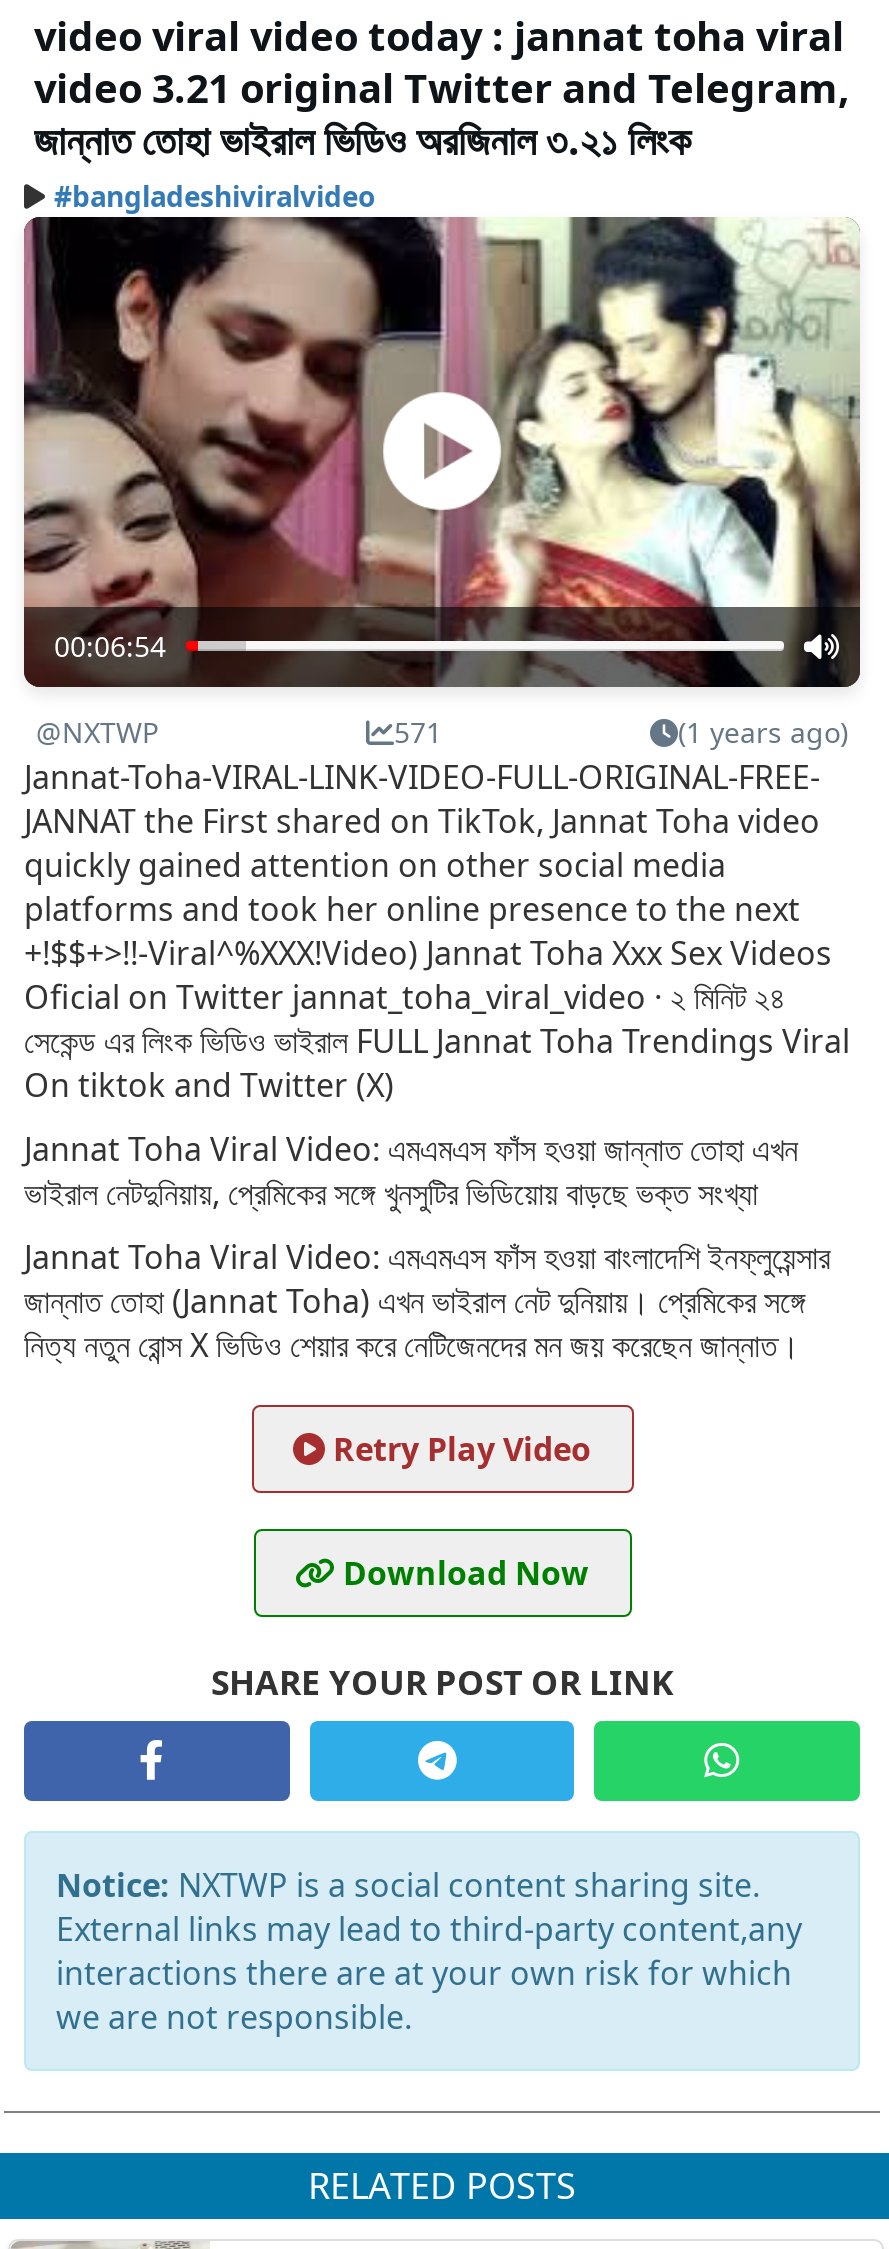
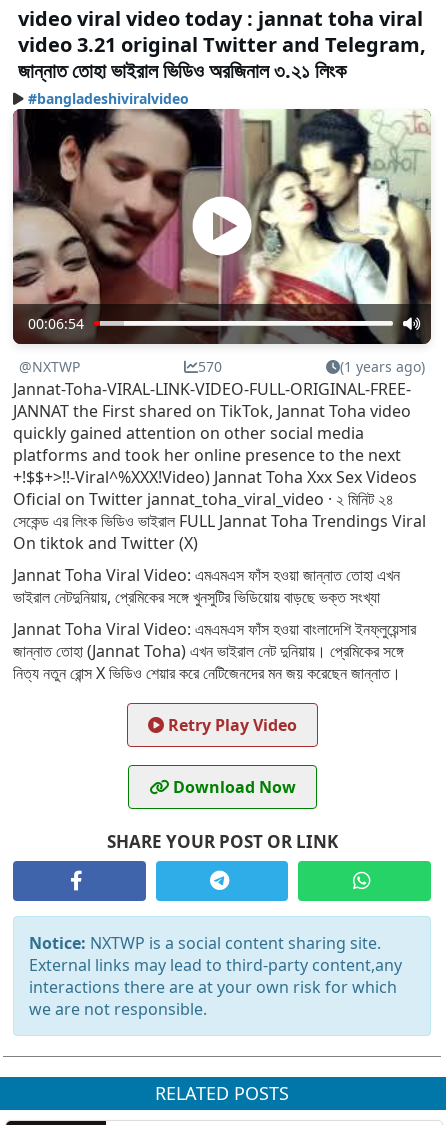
[394,713,442,751] 571 -> [198,357,222,376] 570

